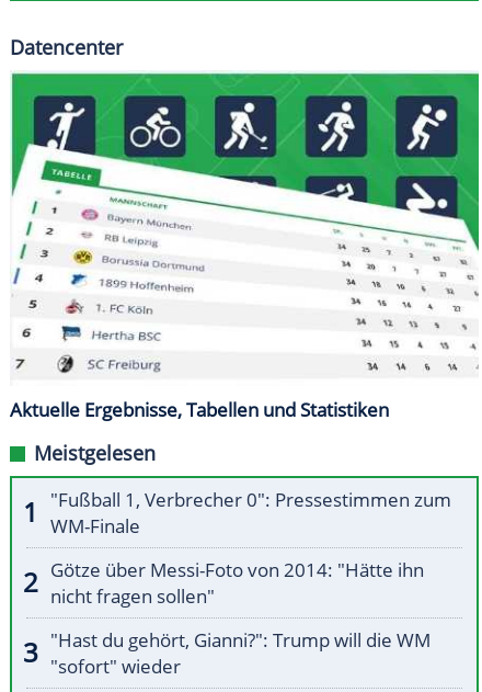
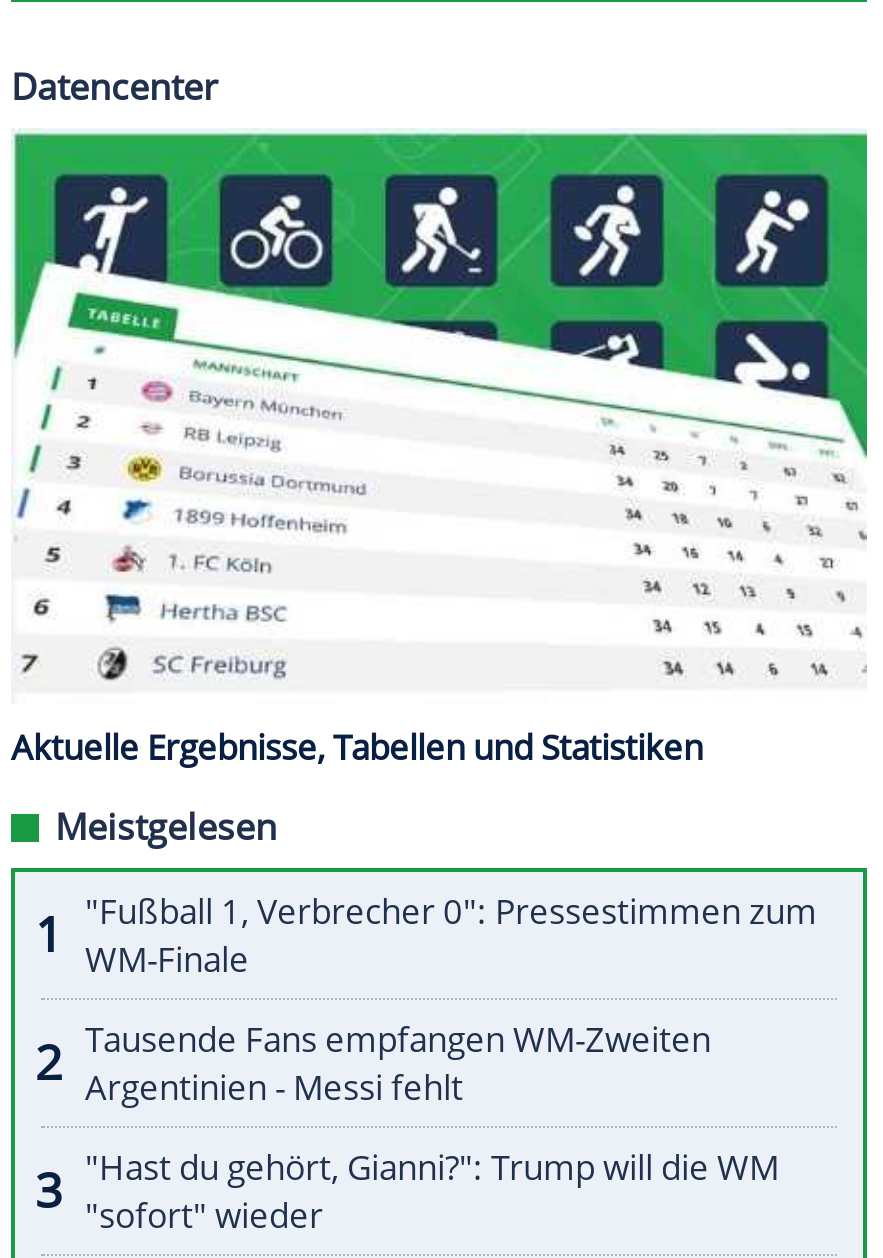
[50,557,424,609] Götze über Messi-Foto von 2014: "Hätte ihn | nicht fragen sollen" -> [85,1016,711,1110] Tausende Fans empfangen WM-Zweiten | Argentinien - Messi fehlt

